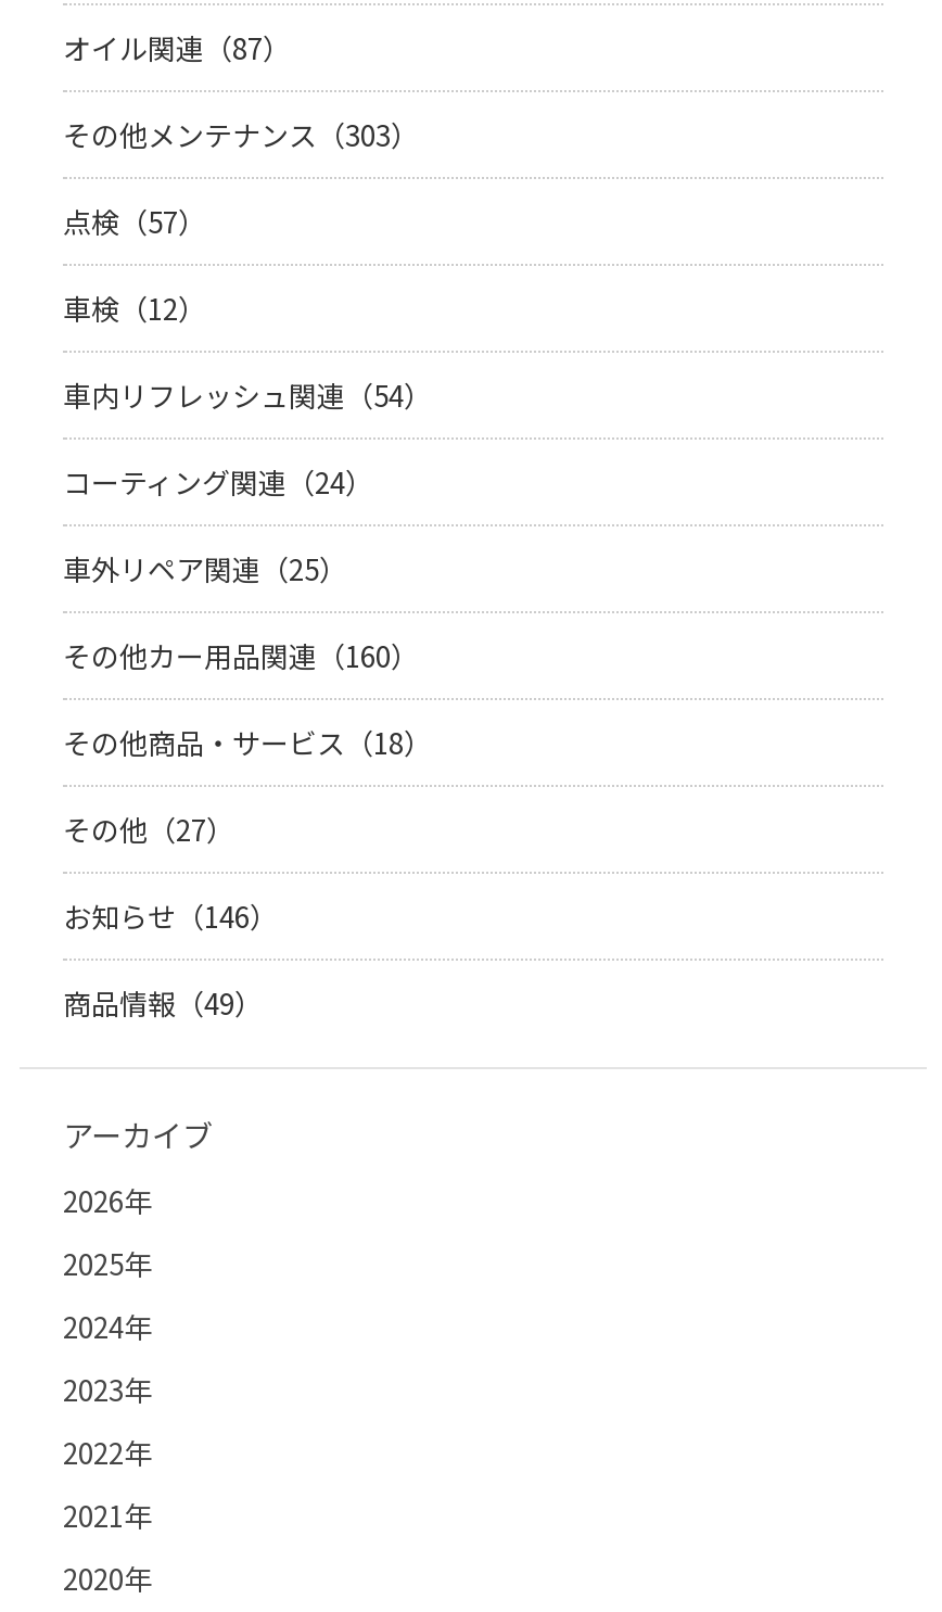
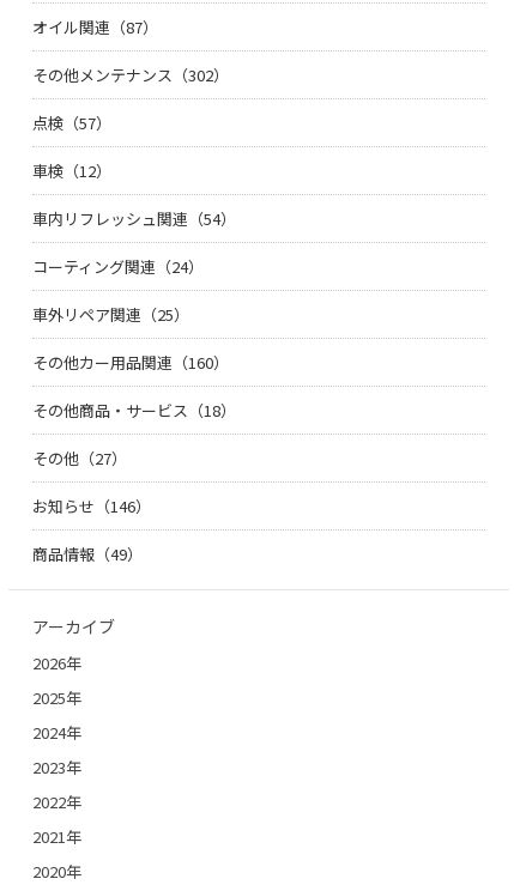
[63,115,419,156] その他メンテナンス（303） -> [32,64,229,87] その他メンテナンス（302）

